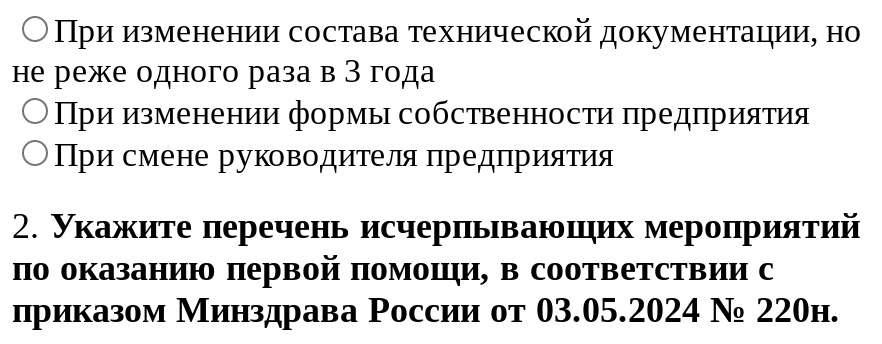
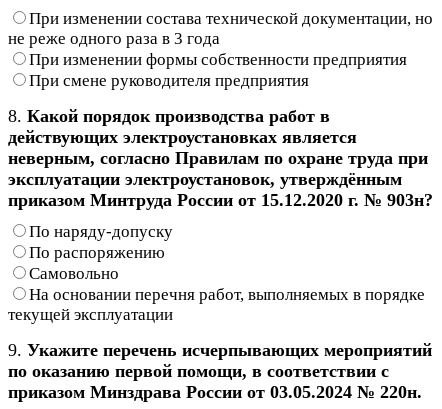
[12,206,860,246] 2. Укажите перечень исчерпывающих мероприятий -> [8,106,433,360] 8. Какой порядок производства работ в | действующих электроустановках является | неверным, согласно Правилам по охране труда при | эксплуатации электроустановок, утверждённым | приказом Минтруда России от 15.12.2020 г. № 903н? | По наряду-допуску | По распоряжению | Самовольно | На основании перечня работ, выполняемых в порядке | текущей эксплуатации | 9. Укажите перечень исчерпывающих мероприятий

